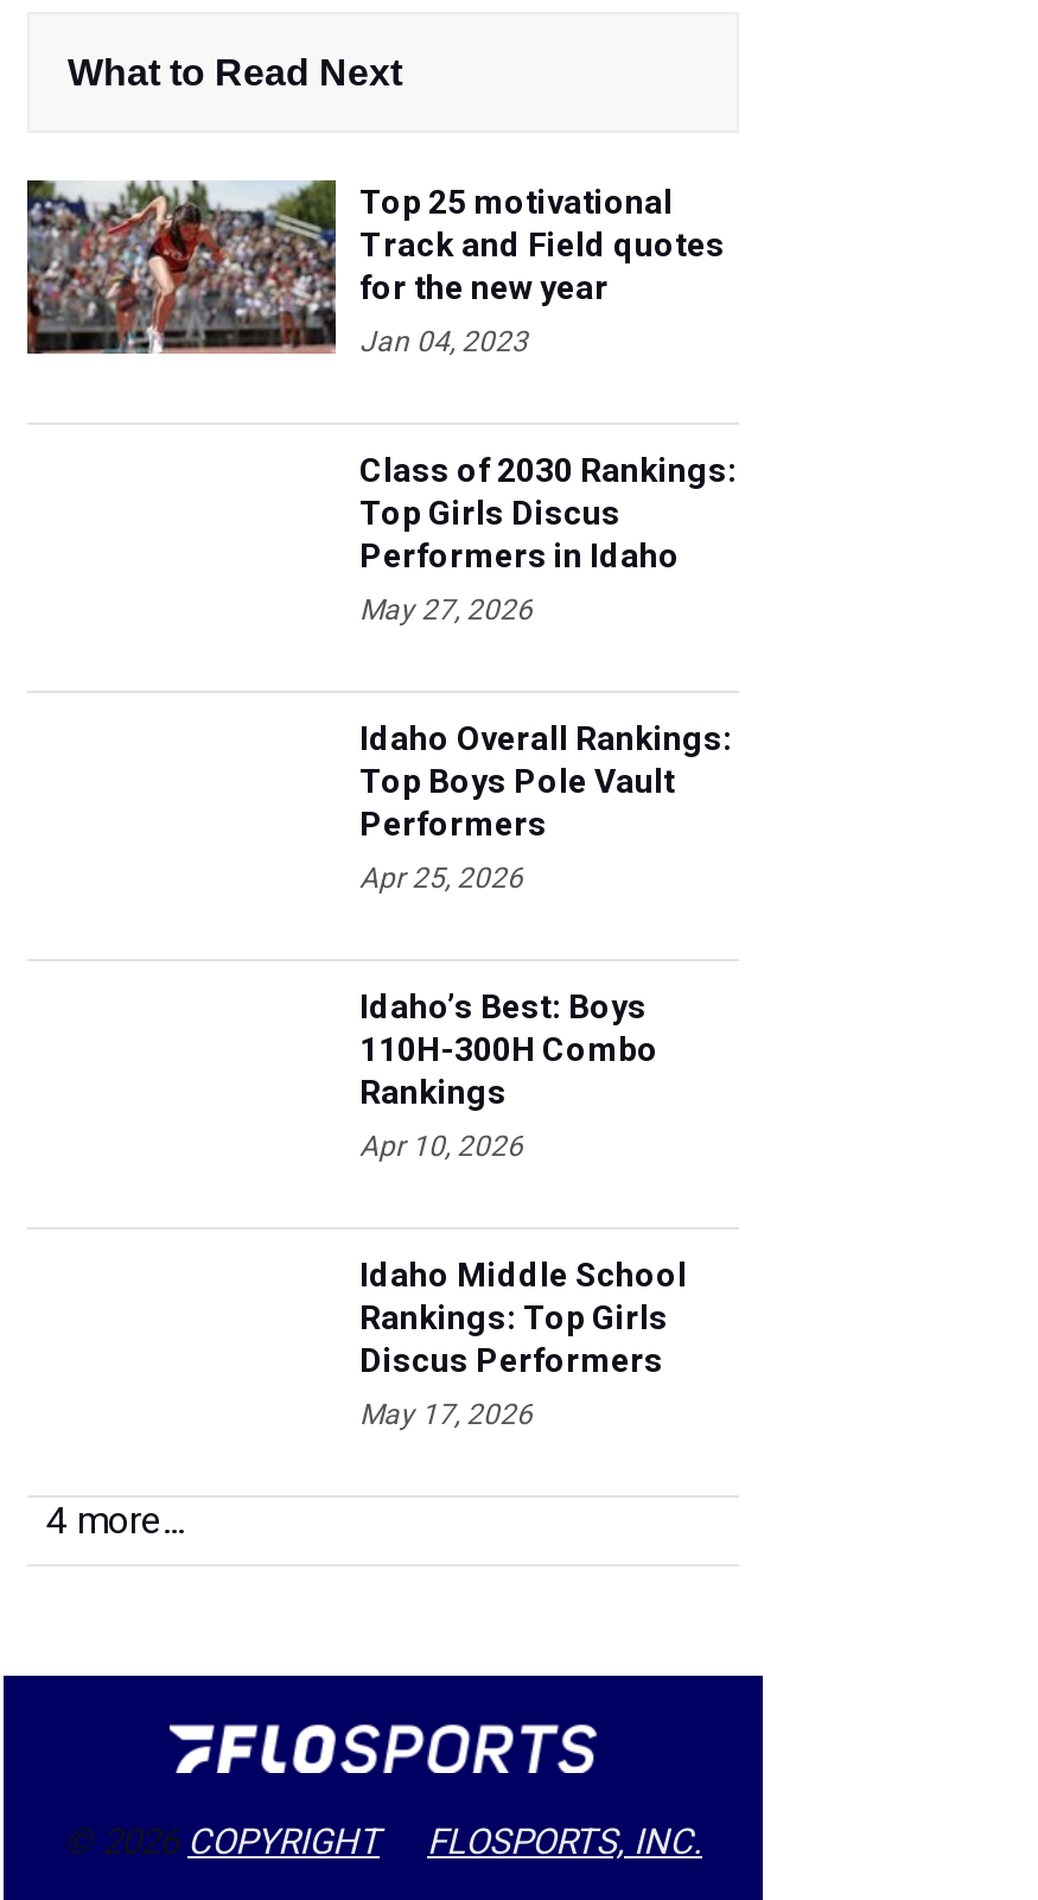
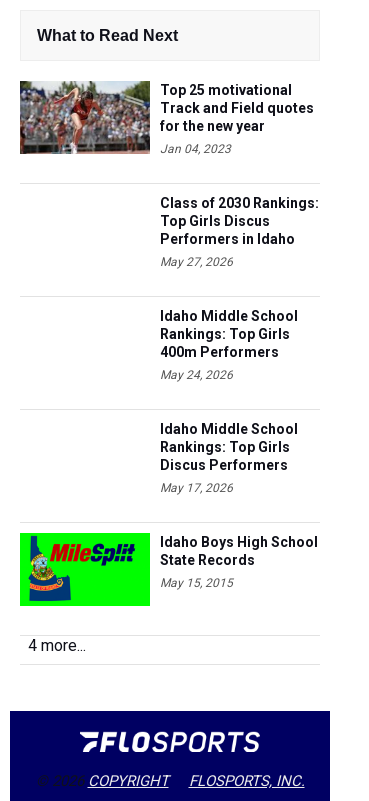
[359,719,732,1163] Idaho Overall Rankings: | Top Boys Pole Vault | Performers | Apr 25, 2026 | Idaho’s Best: Boys | 110H-300H Combo | Rankings | Apr 10, 2026 -> [160,308,298,382] Idaho Middle School | Rankings: Top Girls | 400m Performers | May 24, 2026
moved [359,1256,687,1432] -> [160,421,298,495]: Idaho Middle School | Rankings: Top Girls | Discus Performers | May 17, 2026
none -> [19,532,318,607] [image] | Idaho Boys High School | State Records | May 15, 2015

